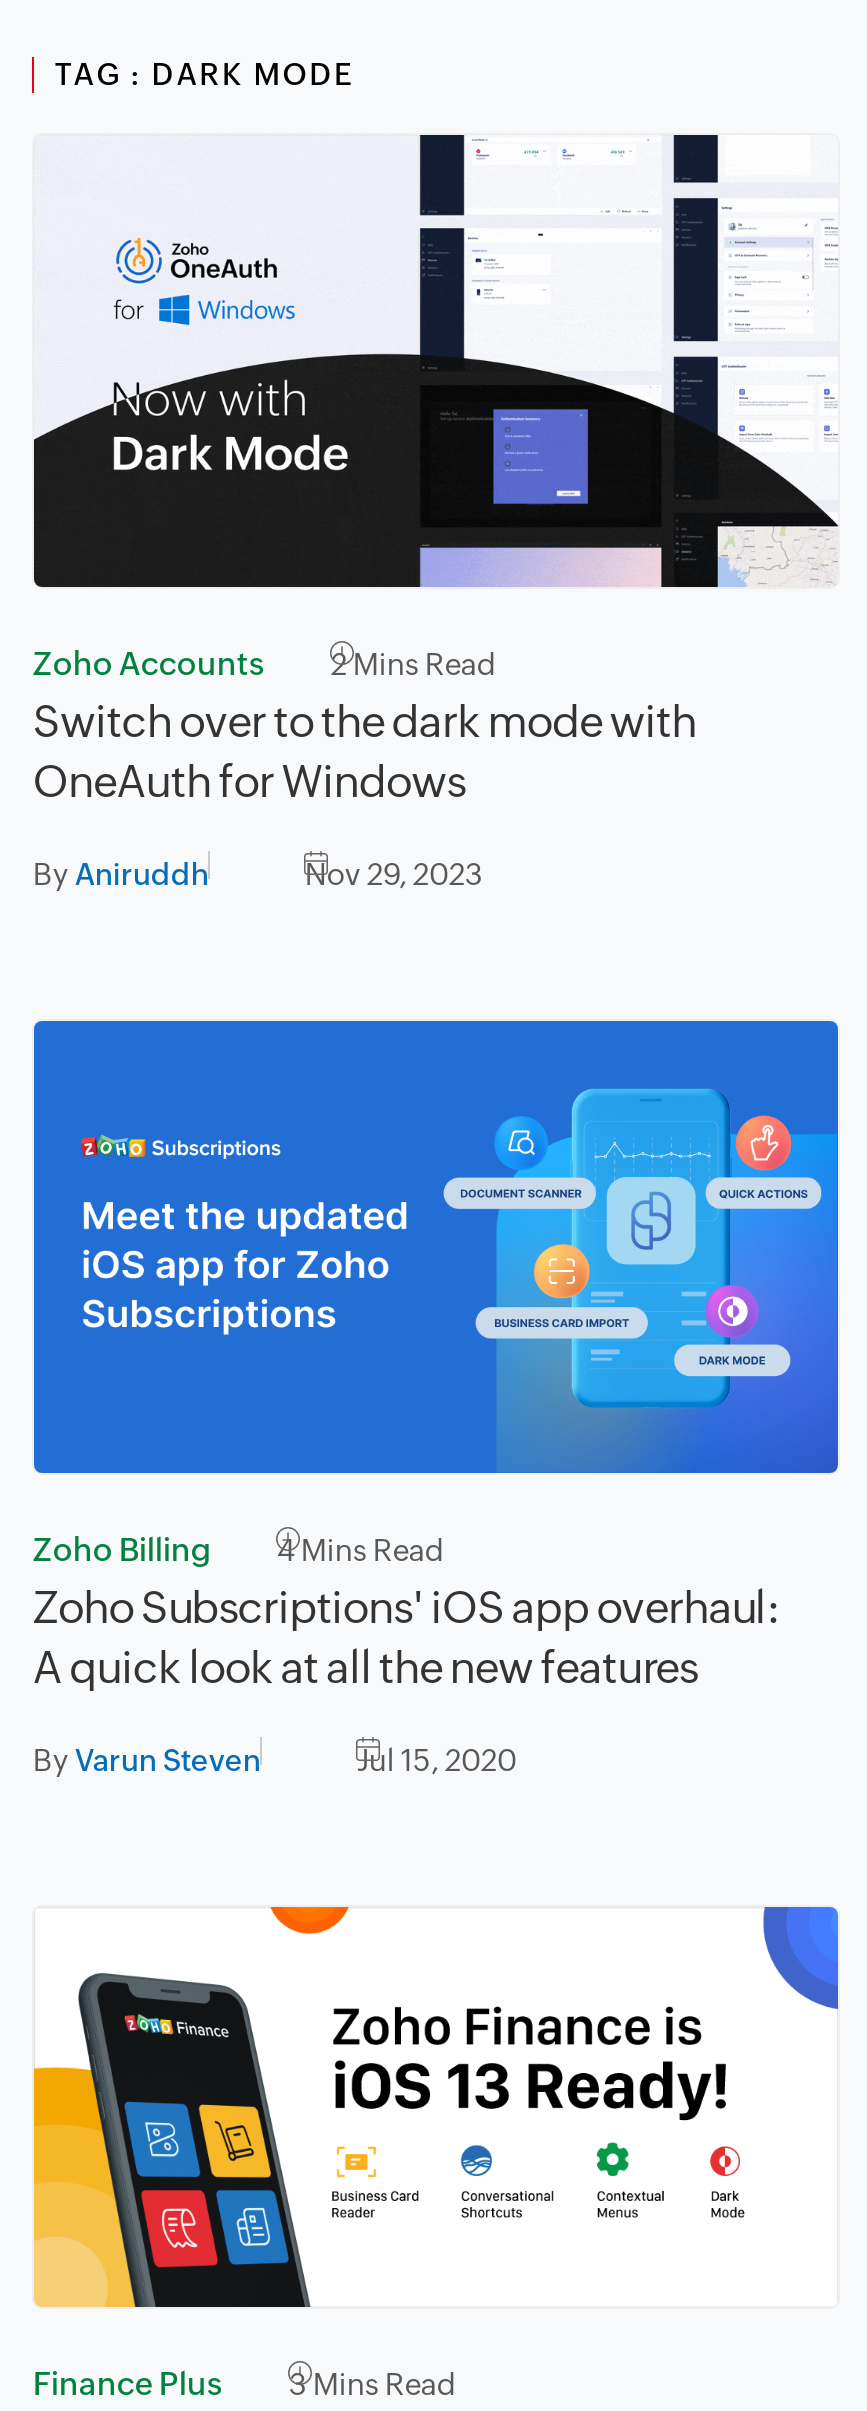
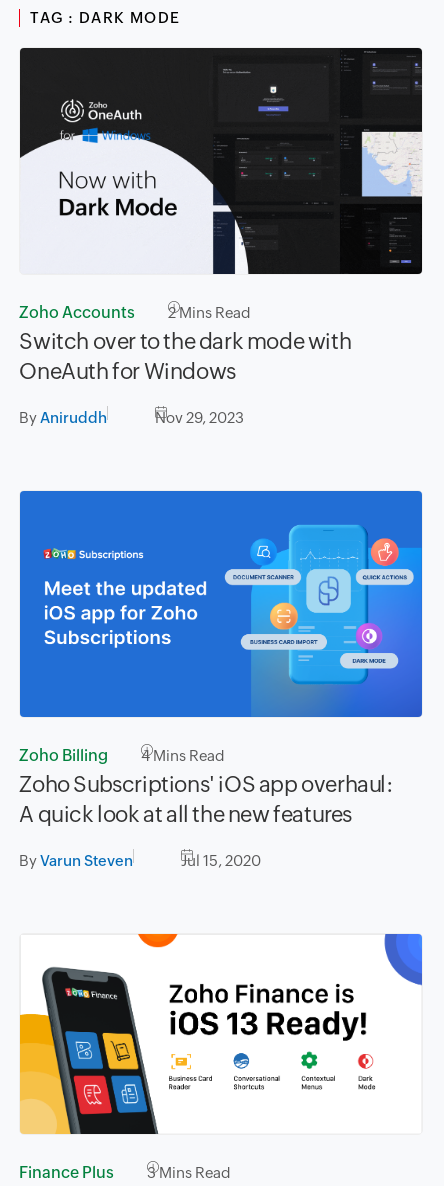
[32,133,838,589] [image] -> [19,47,423,275] [image]

